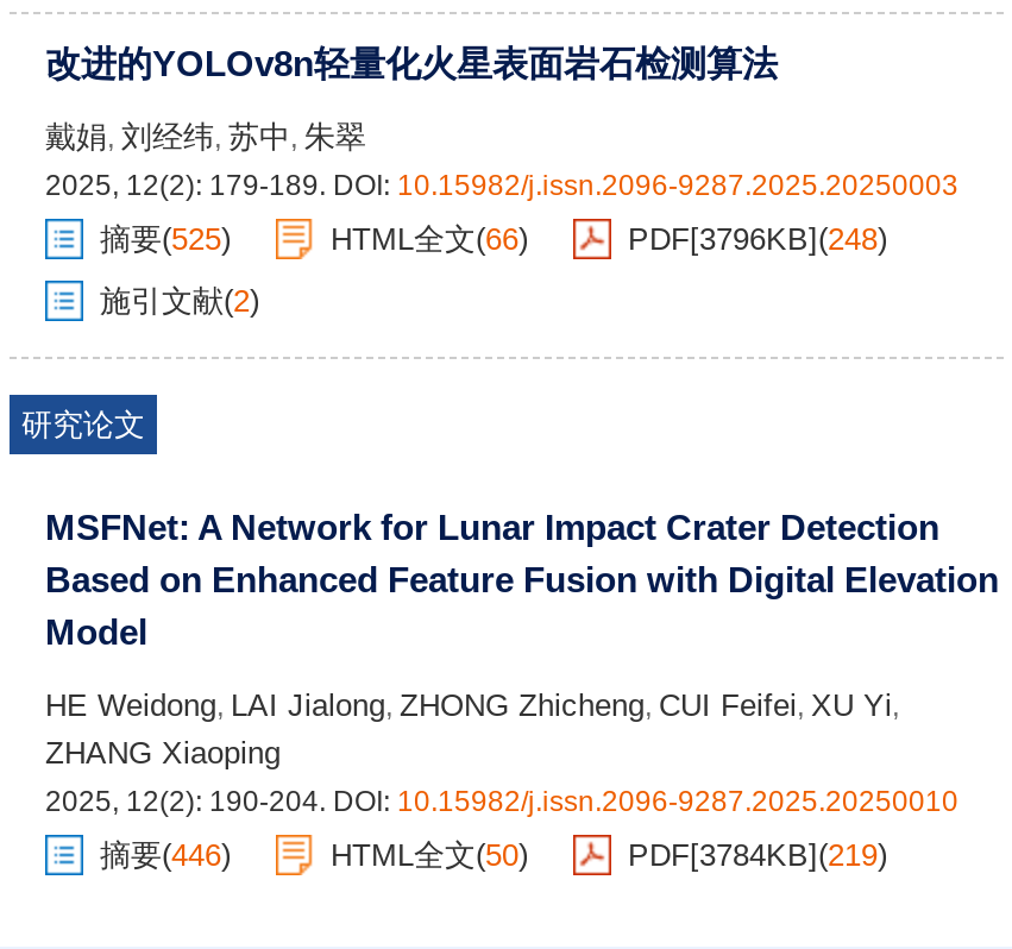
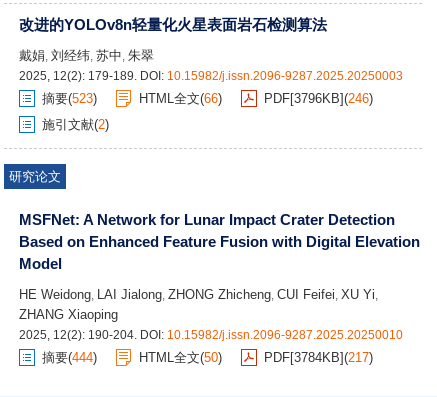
[100,221,231,257] 摘要(525) -> [42,91,97,106] 摘要(523)
[628,221,887,257] PDF[3796KB](248) -> [264,91,373,106] PDF[3796KB](246)
[100,837,231,873] 摘要(446) -> [42,350,97,365] 摘要(444)
[628,837,887,873] PDF[3784KB](219) -> [264,350,373,365] PDF[3784KB](217)

